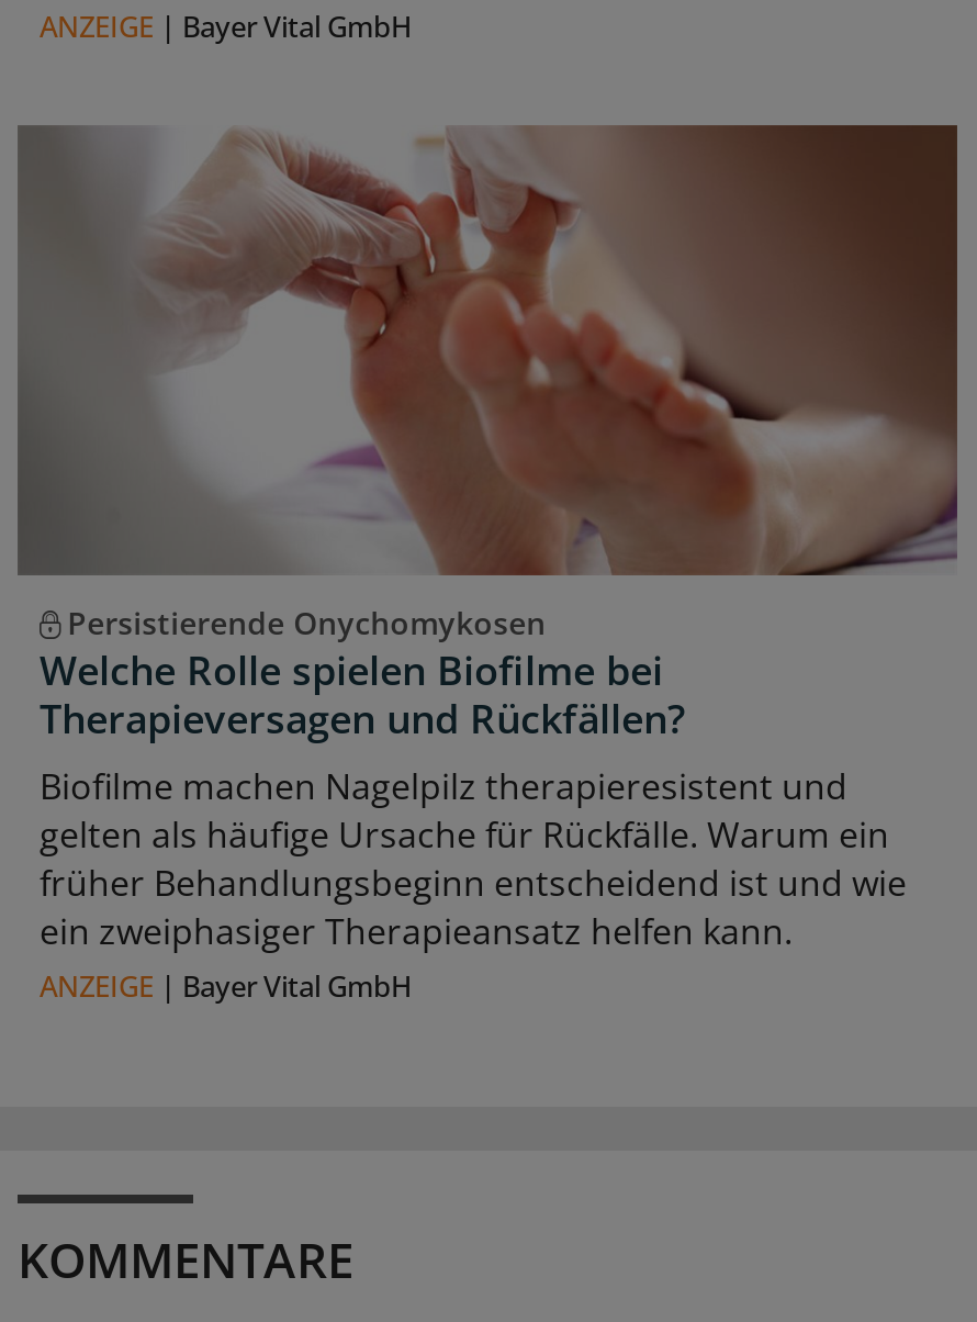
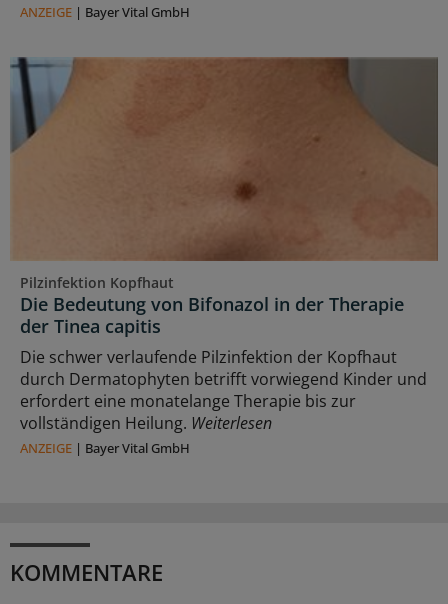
[15,123,959,955] [image] | Persistierende Onychomykosen | Welche Rolle spielen Biofilme bei | Therapieversagen und Rückfällen? | Biofilme machen Nagelpilz therapieresistent und | gelten als häufige Ursache für Rückfälle. Warum ein | früher Behandlungsbeginn entscheidend ist und wie | ein zweiphasiger Therapieansatz helfen kann. -> [10,56,439,434] [image] | Pilzinfektion Kopfhaut | Die Bedeutung von Bifonazol in der Therapie | der Tinea capitis | Die schwer verlaufende Pilzinfektion der Kopfhaut | durch Dermatophyten betrifft vorwiegend Kinder und | erfordert eine monatelange Therapie bis zur | vollständigen Heilung. Weiterlesen

